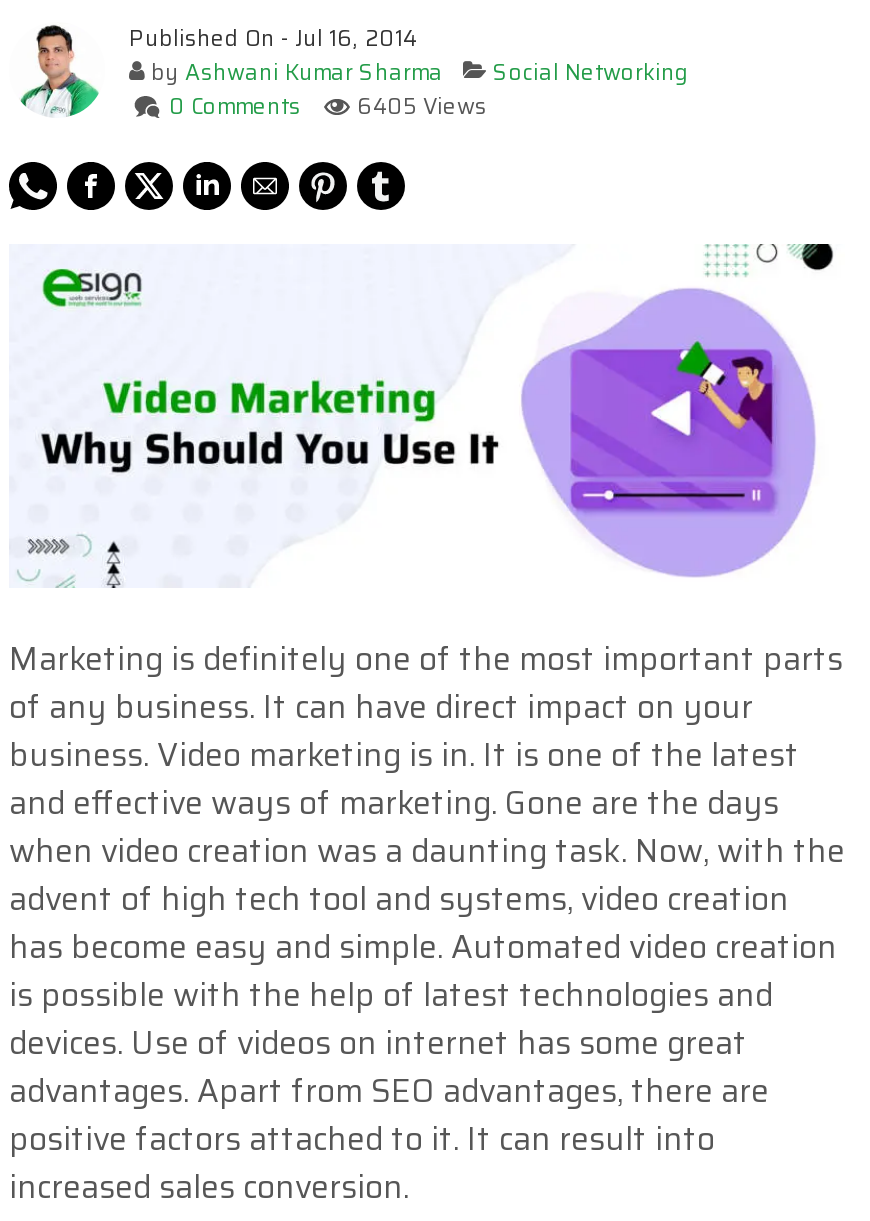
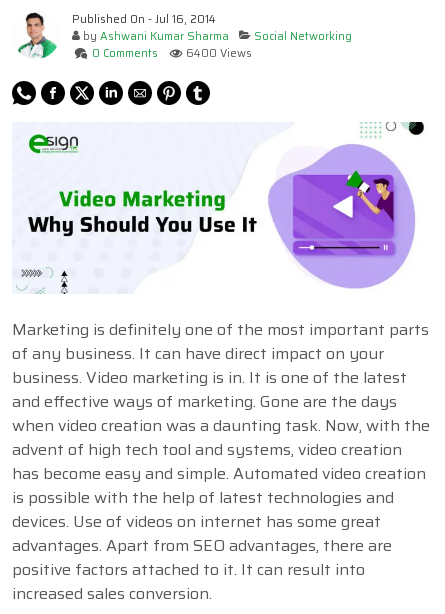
[169,91,487,125] 0 Comments 6405 Views -> [92,45,252,62] 0 Comments 6400 Views

